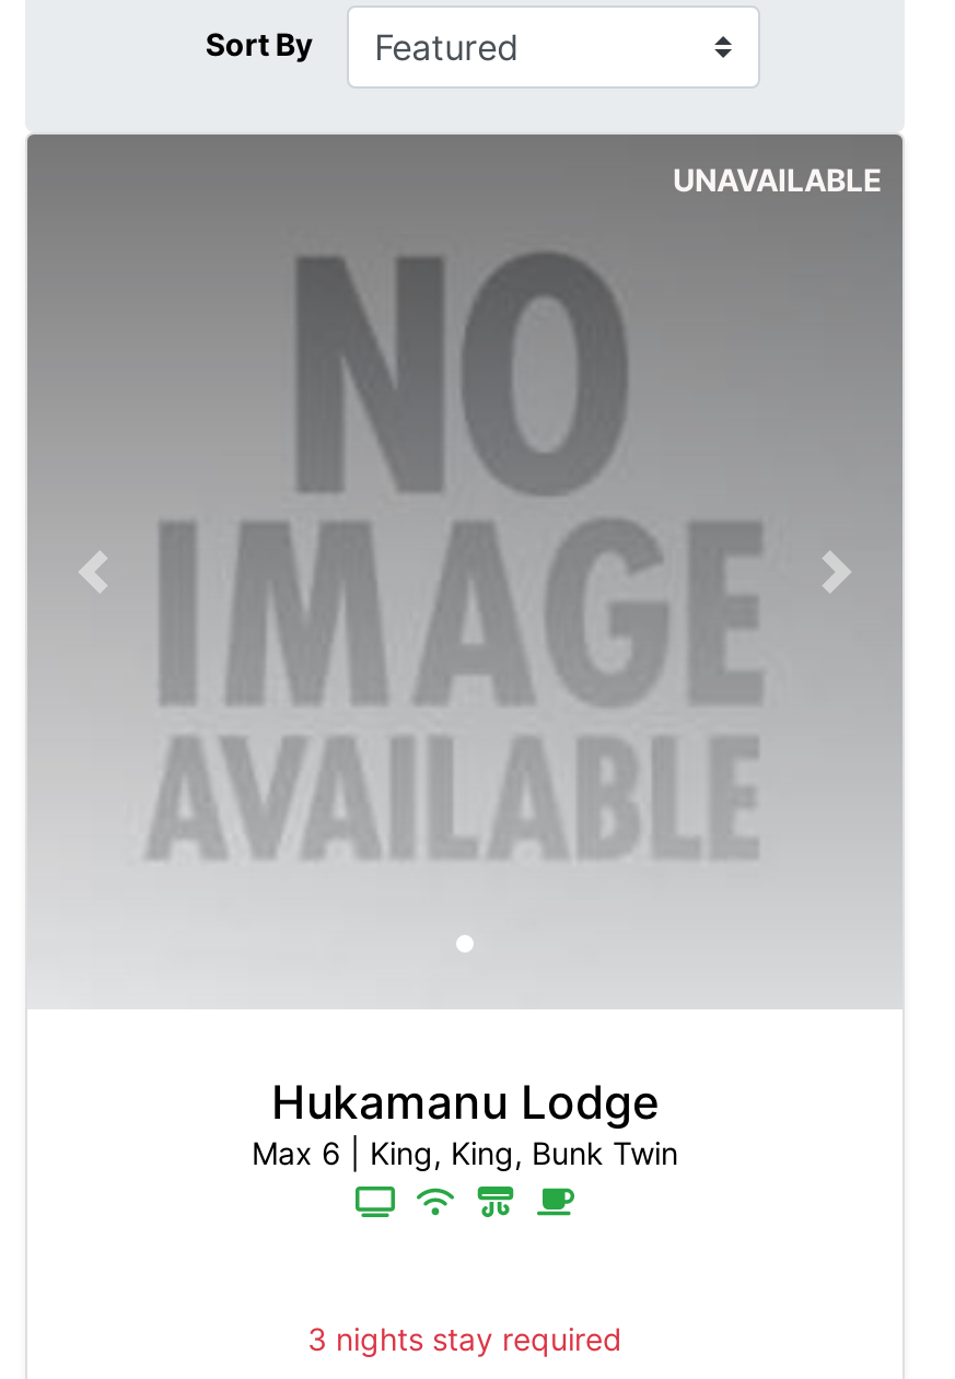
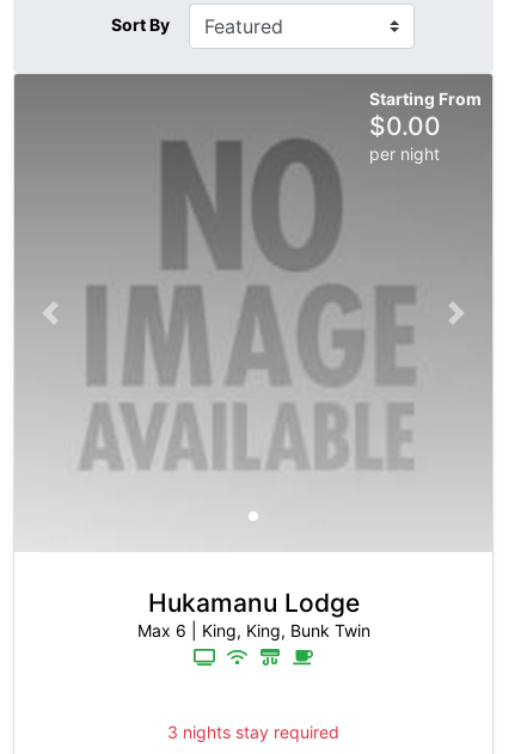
[673,161,883,198] UNAVAILABLE -> [369,89,482,164] Starting From | $0.00 | per night

